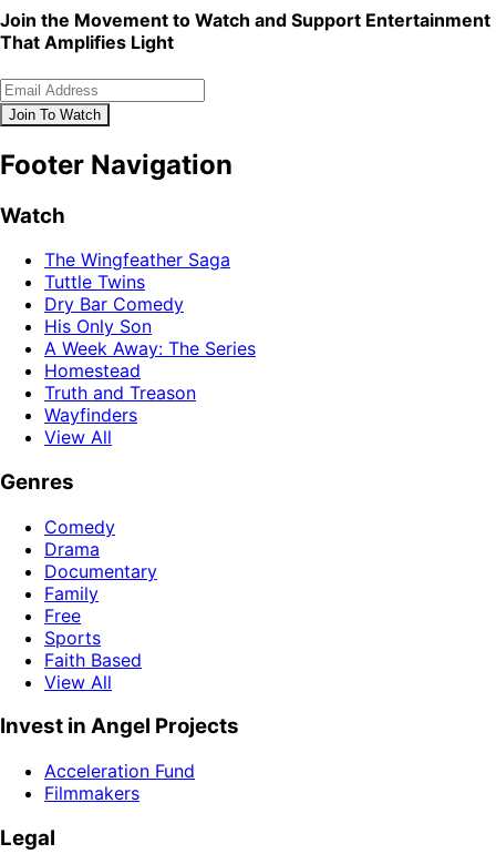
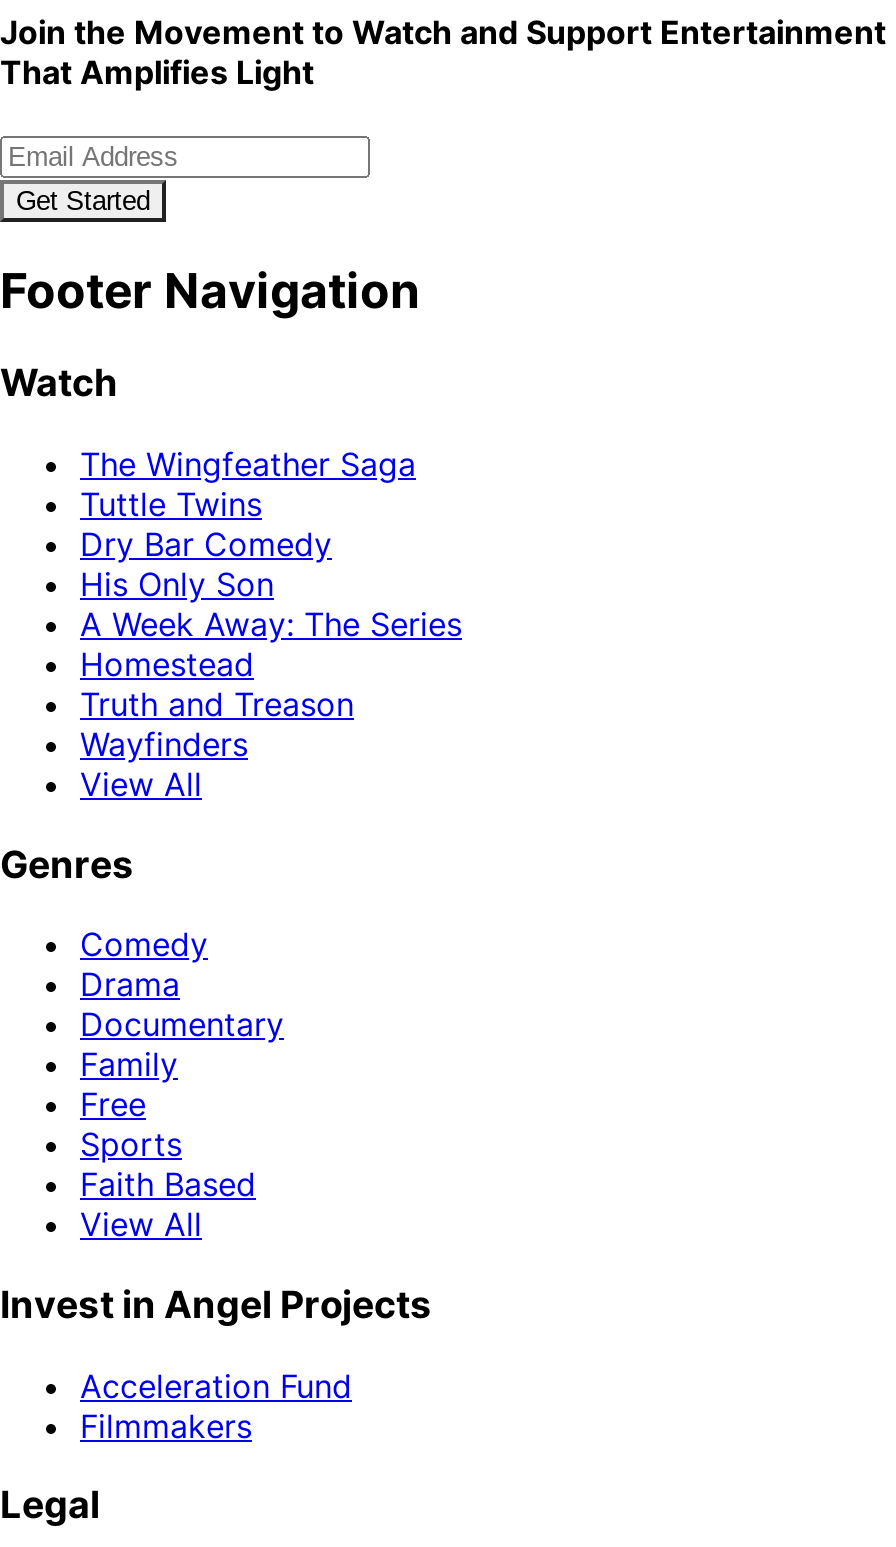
[9,106,101,123] Join To Watch -> [16,186,150,216] Get Started

